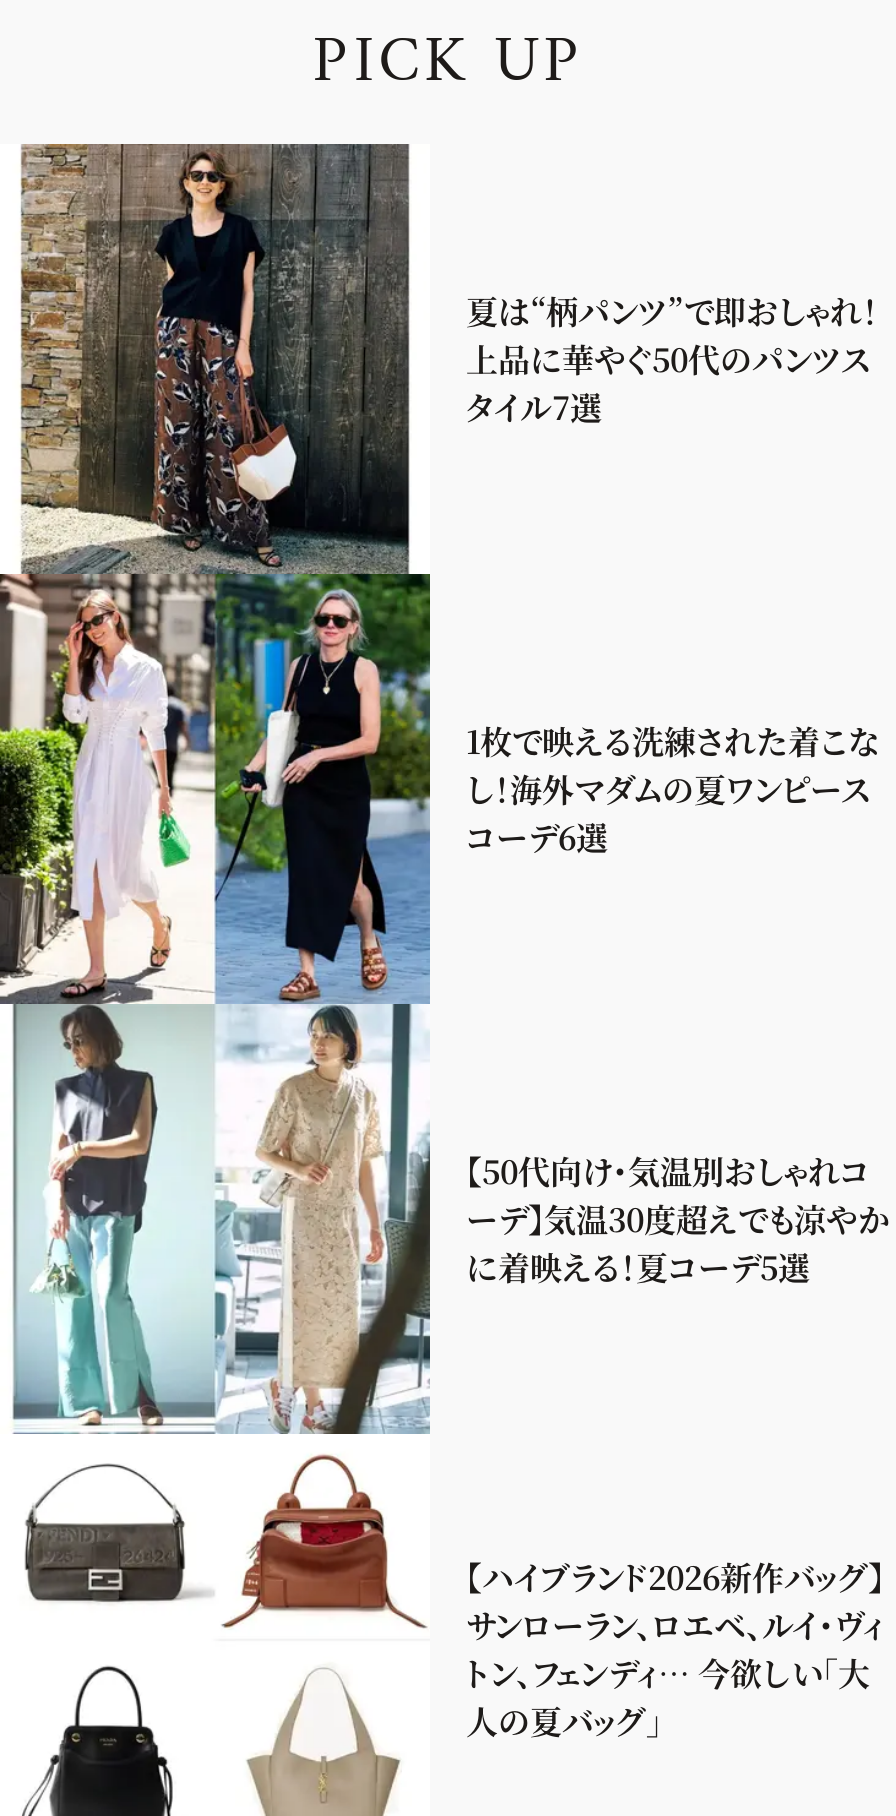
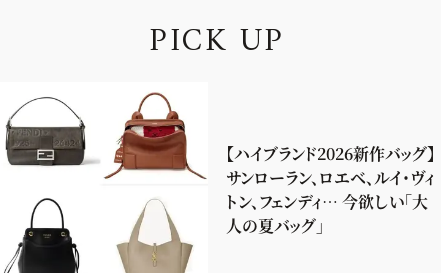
[6,142,878,1436] [image] | 夏は“柄パンツ”で即おしゃれ！ | 上品に華やぐ50代のパンツス | タイル7選 -> none
[466,717,880,859] 1枚で映える洗練された着こな | し！海外マダムの夏ワンピース | コーデ6選 -> none
[466,1147,890,1289] 【50代向け・気温別おしゃれコ | ーデ】気温30度超えでも涼やか | に着映える！夏コーデ5選 -> none

